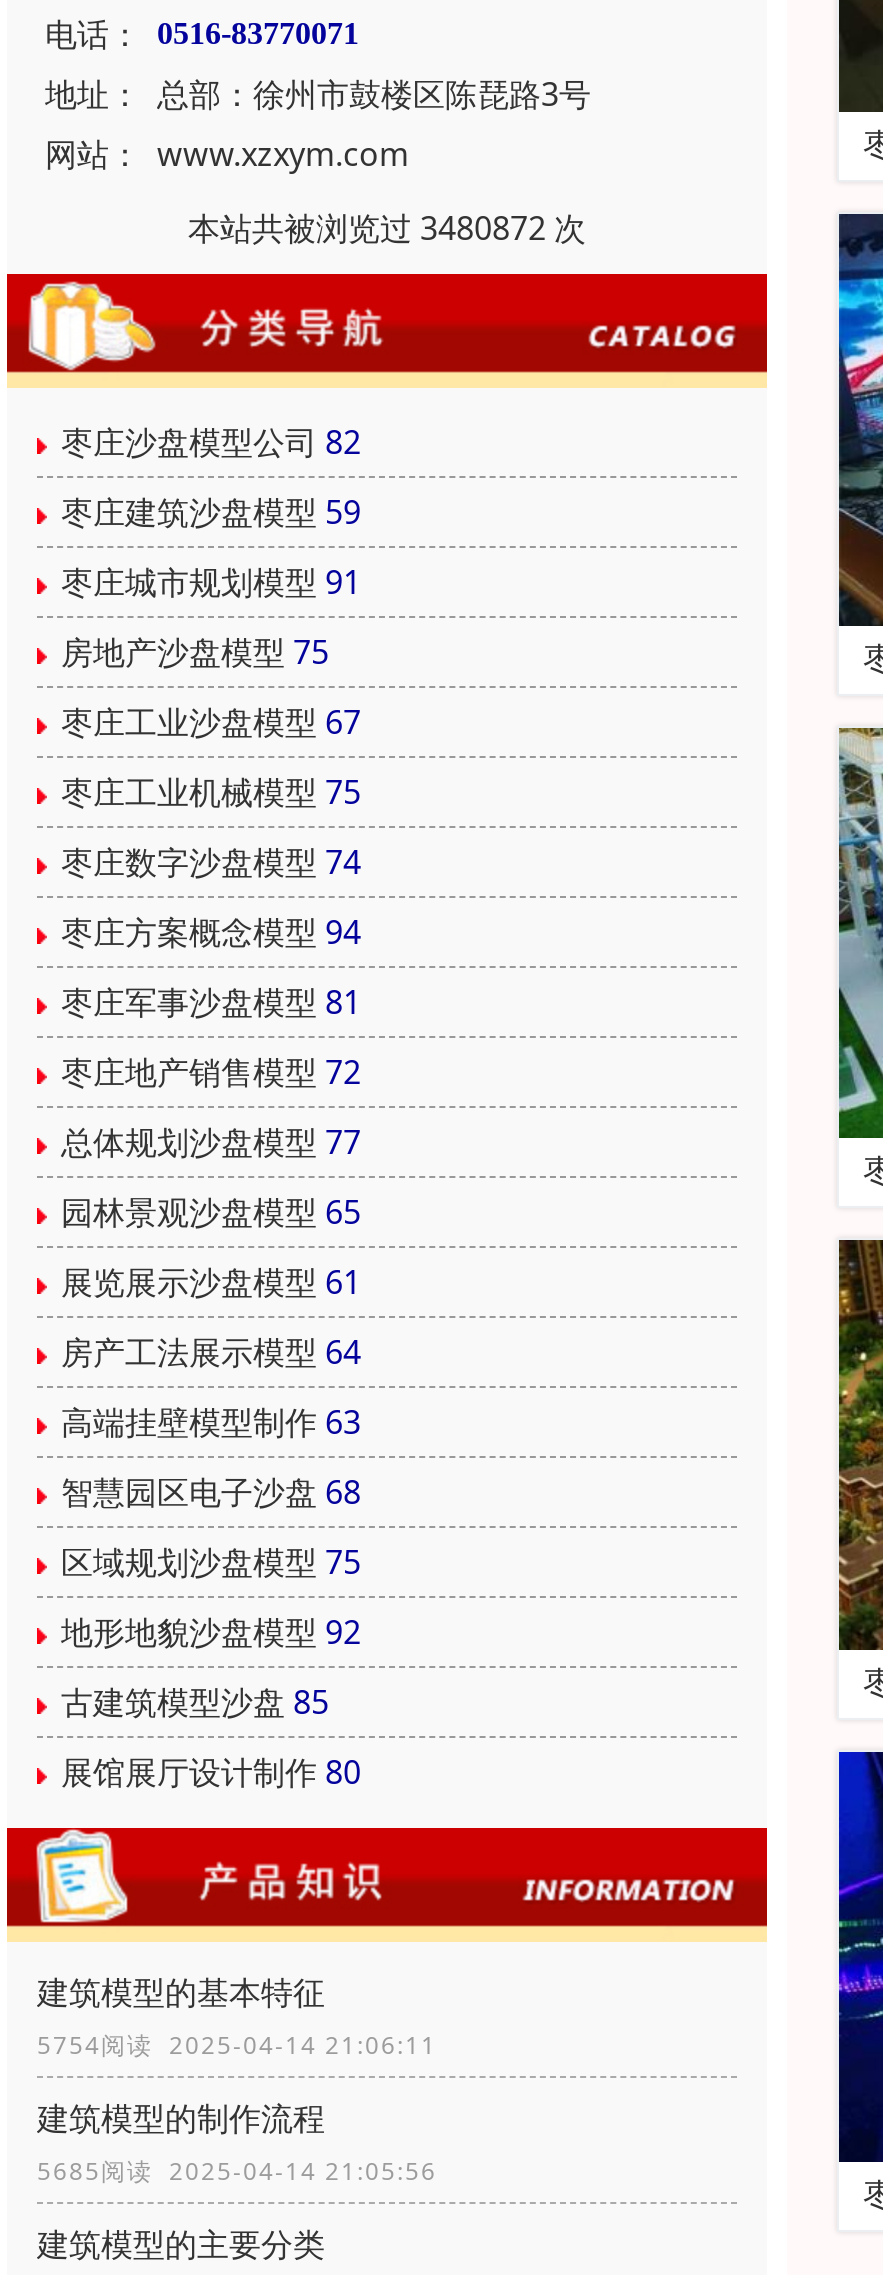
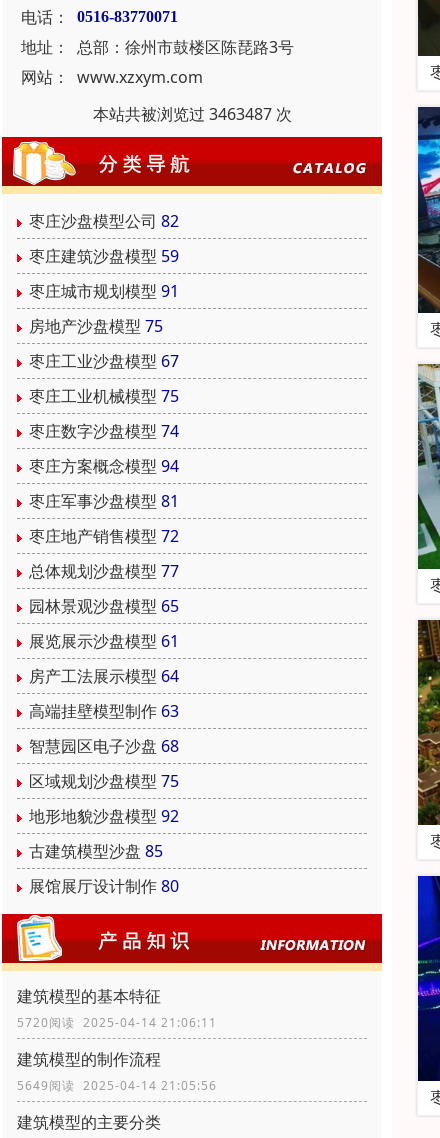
[188,206,586,250] 本站共被浏览过 3480872 次 -> [92,103,291,125] 本站共被浏览过 3463487 次
[37,2028,437,2062] 5754阅读 2025-04-14 21:06:11 -> [17,1014,217,1031] 5720阅读 2025-04-14 21:06:11
[37,2154,437,2188] 5685阅读 2025-04-14 21:05:56 -> [17,1077,217,1094] 5649阅读 2025-04-14 21:05:56

